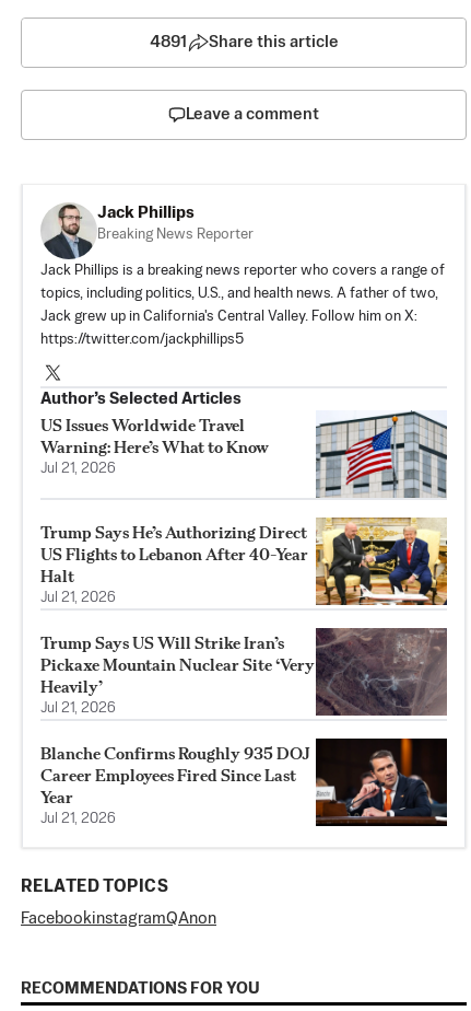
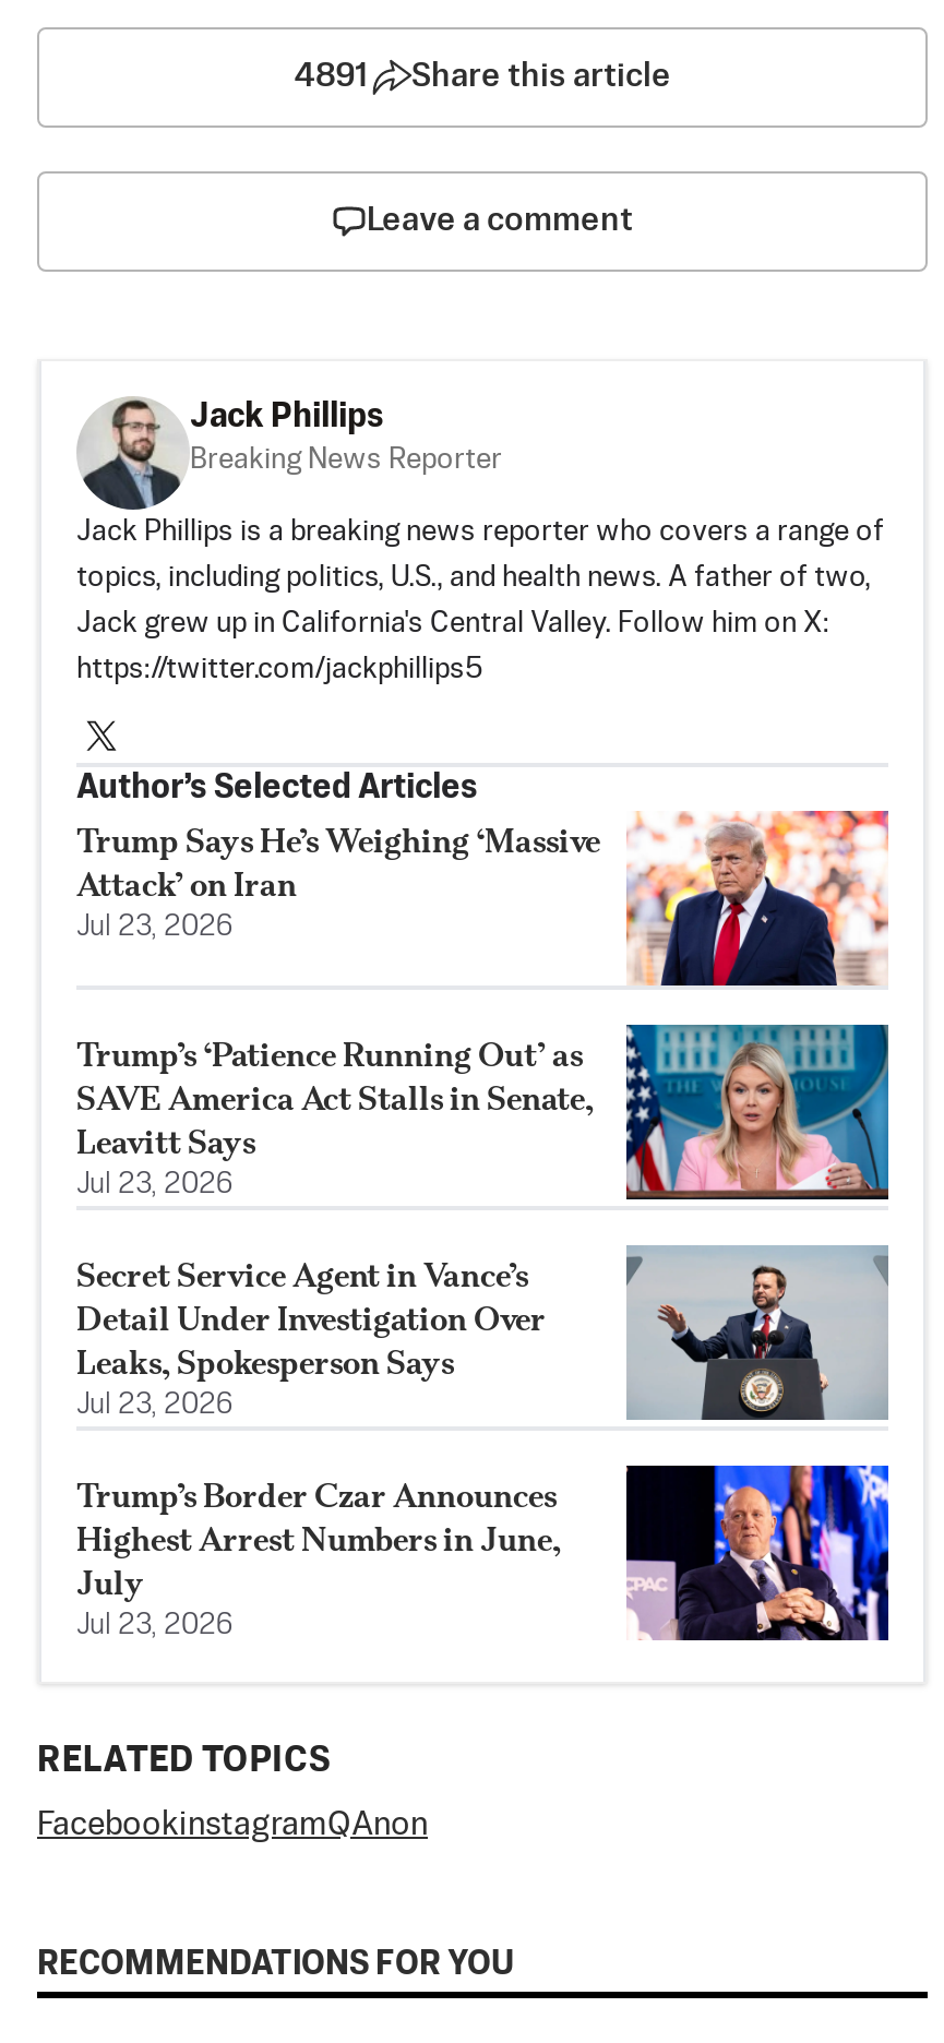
[40,415,269,476] US Issues Worldwide Travel | Warning: Here’s What to Know | Jul 21, 2026 -> [76,820,600,942] Trump Says He’s Weighing ‘Massive | Attack’ on Iran | Jul 23, 2026
[40,410,448,605] [image] | Trump Says He’s Authorizing Direct | US Flights to Lebanon After 40-Year | Halt | Jul 21, 2026 -> [76,809,891,1199] [image] | Trump’s ‘Patience Running Out’ as | SAVE America Act Stalls in Senate, | Leavitt Says | Jul 23, 2026
[315,516,448,606] [image] -> [624,1023,891,1202] [image]
[40,628,447,716] [image] | Trump Says US Will Strike Iran’s | Pickaxe Mountain Nuclear Site ‘Very | Heavily’ | Jul 21, 2026 -> [76,1245,888,1420] [image] | Secret Service Agent in Vance’s | Detail Under Investigation Over | Leaks, Spokesperson Says | Jul 23, 2026
[40,737,448,827] [image] | Blanche Confirms Roughly 935 DOJ | Career Employees Fired Since Last | Year | Jul 21, 2026 -> [76,1463,891,1642] [image] | Trump’s Border Czar Announces | Highest Arrest Numbers in June, | July | Jul 23, 2026

